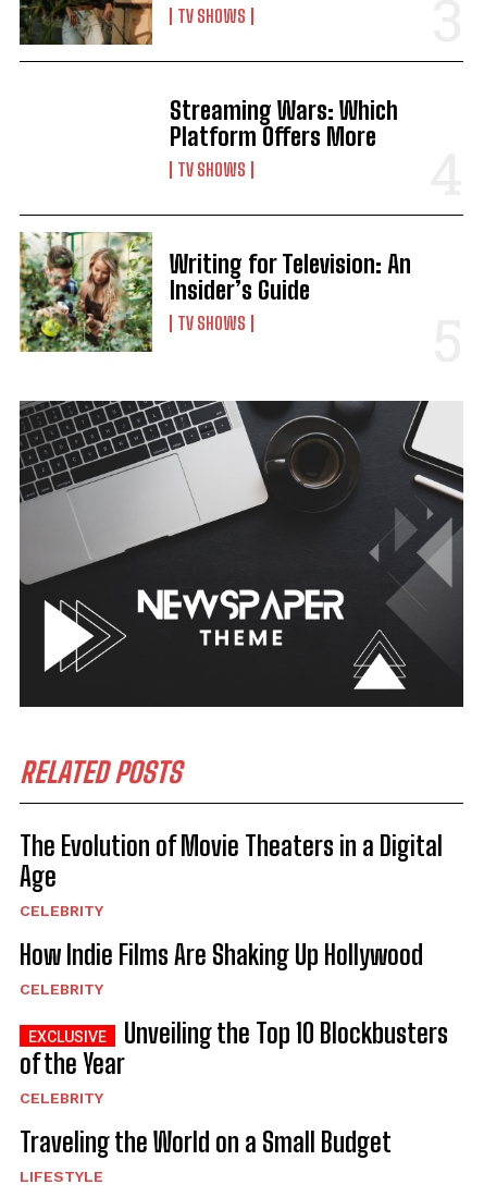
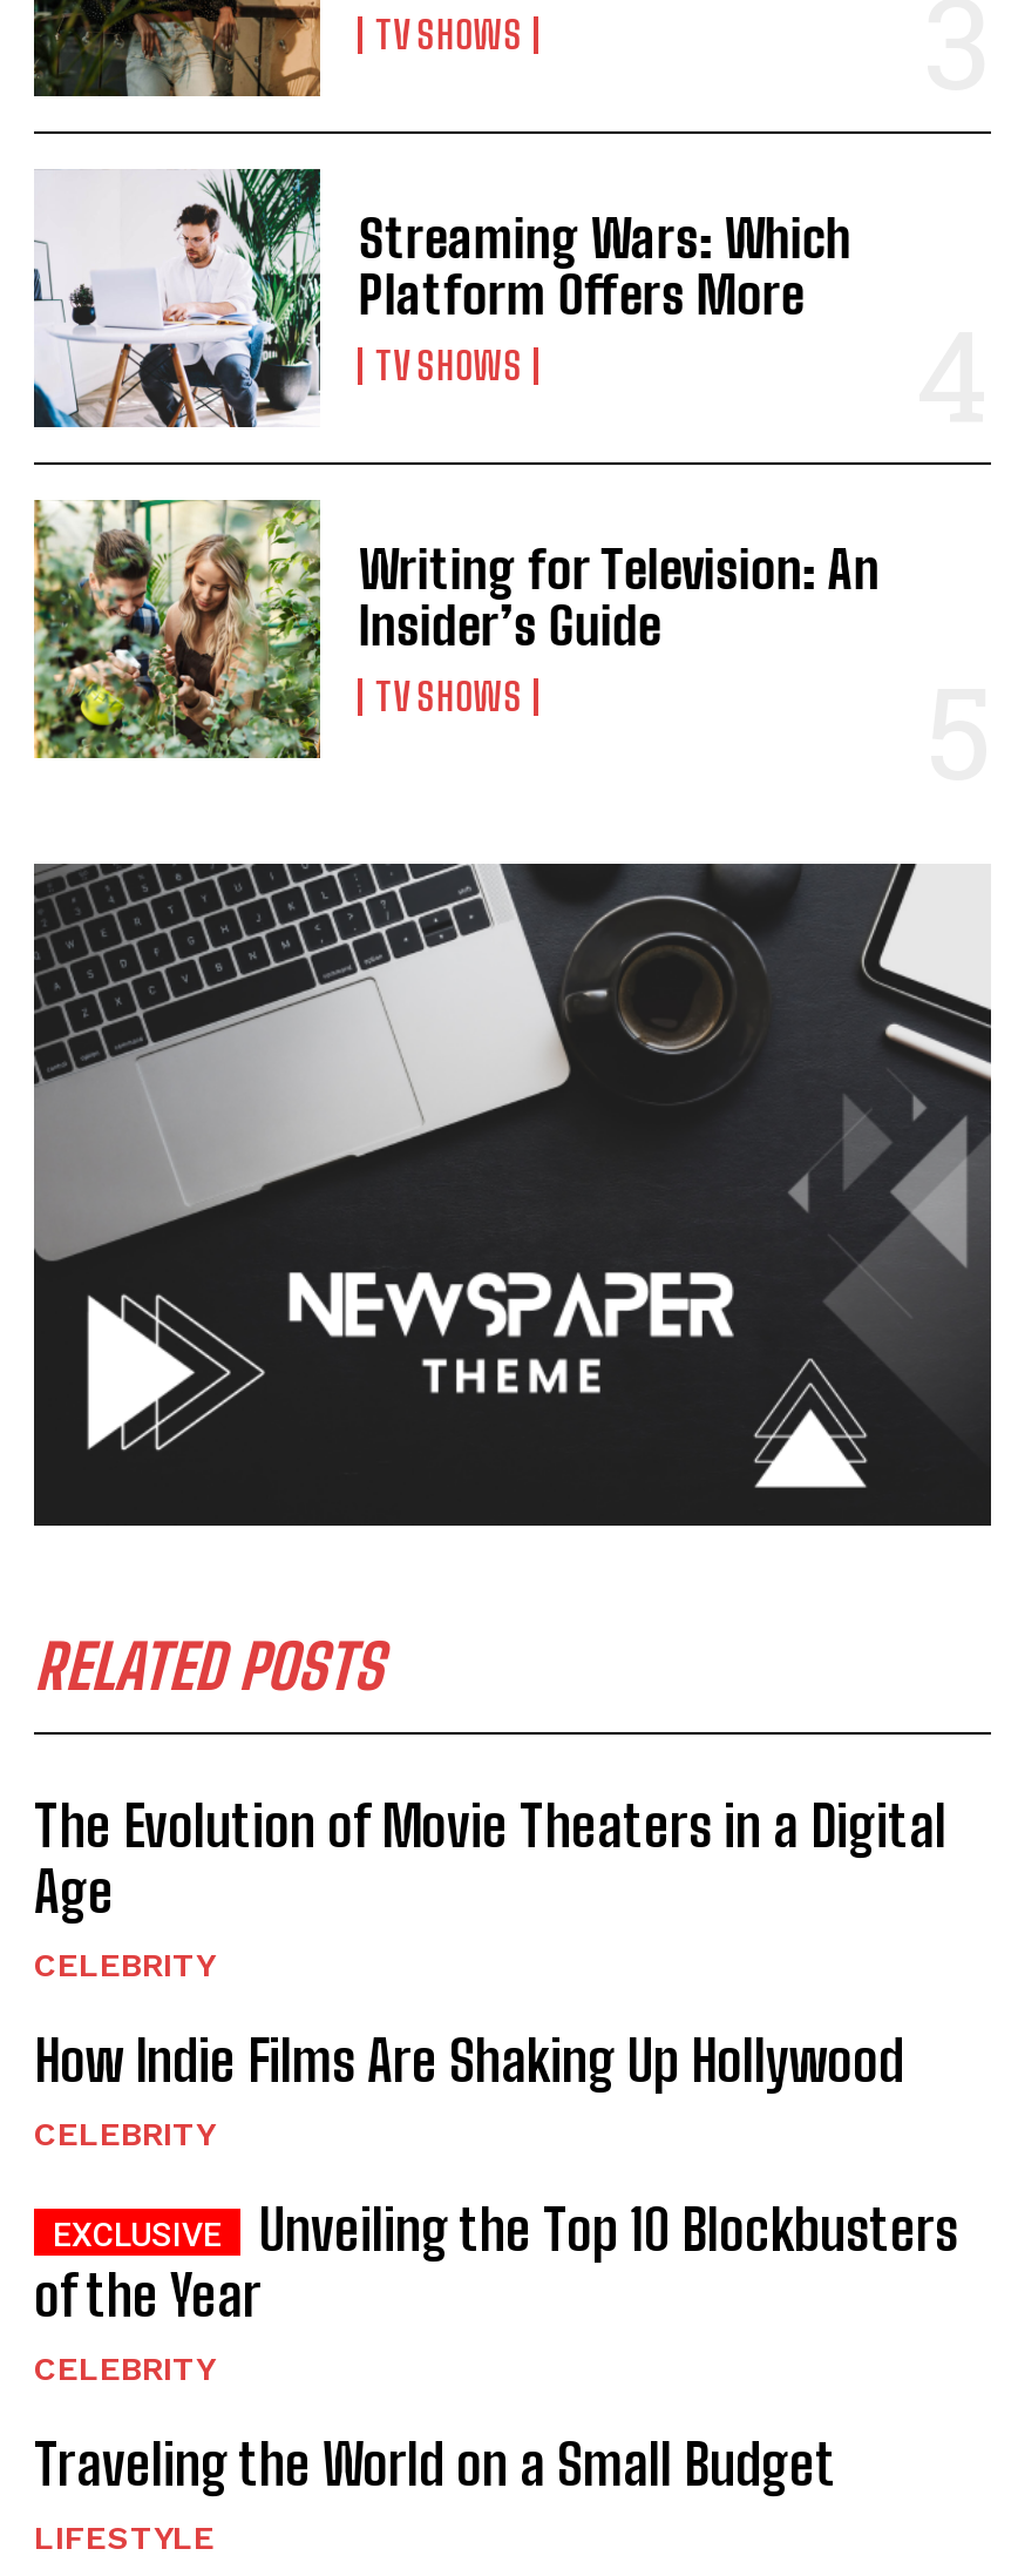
none -> [32,167,323,430] [image]

